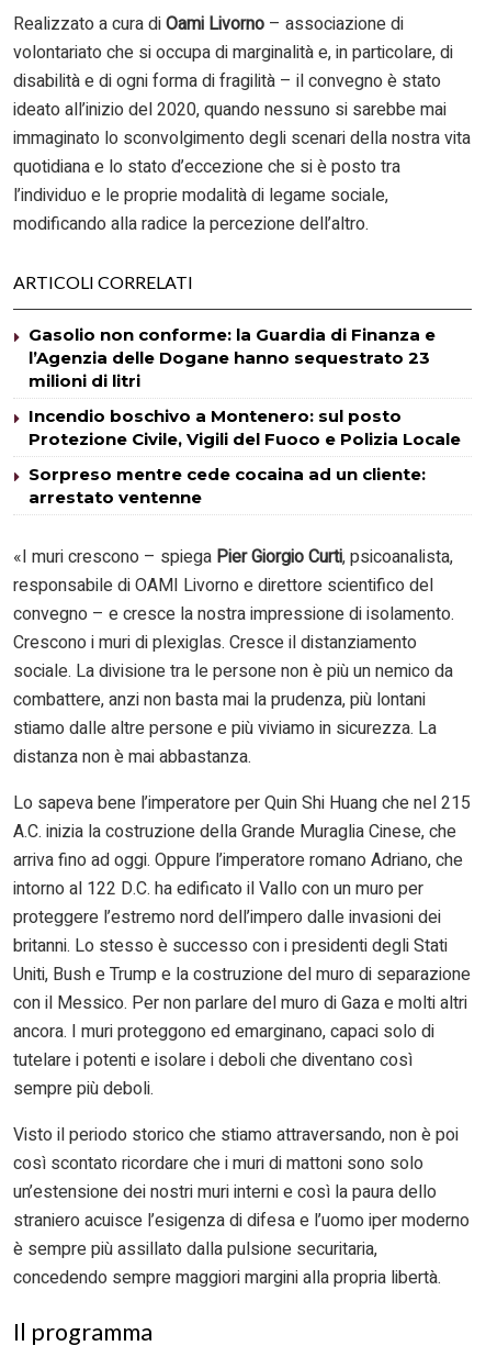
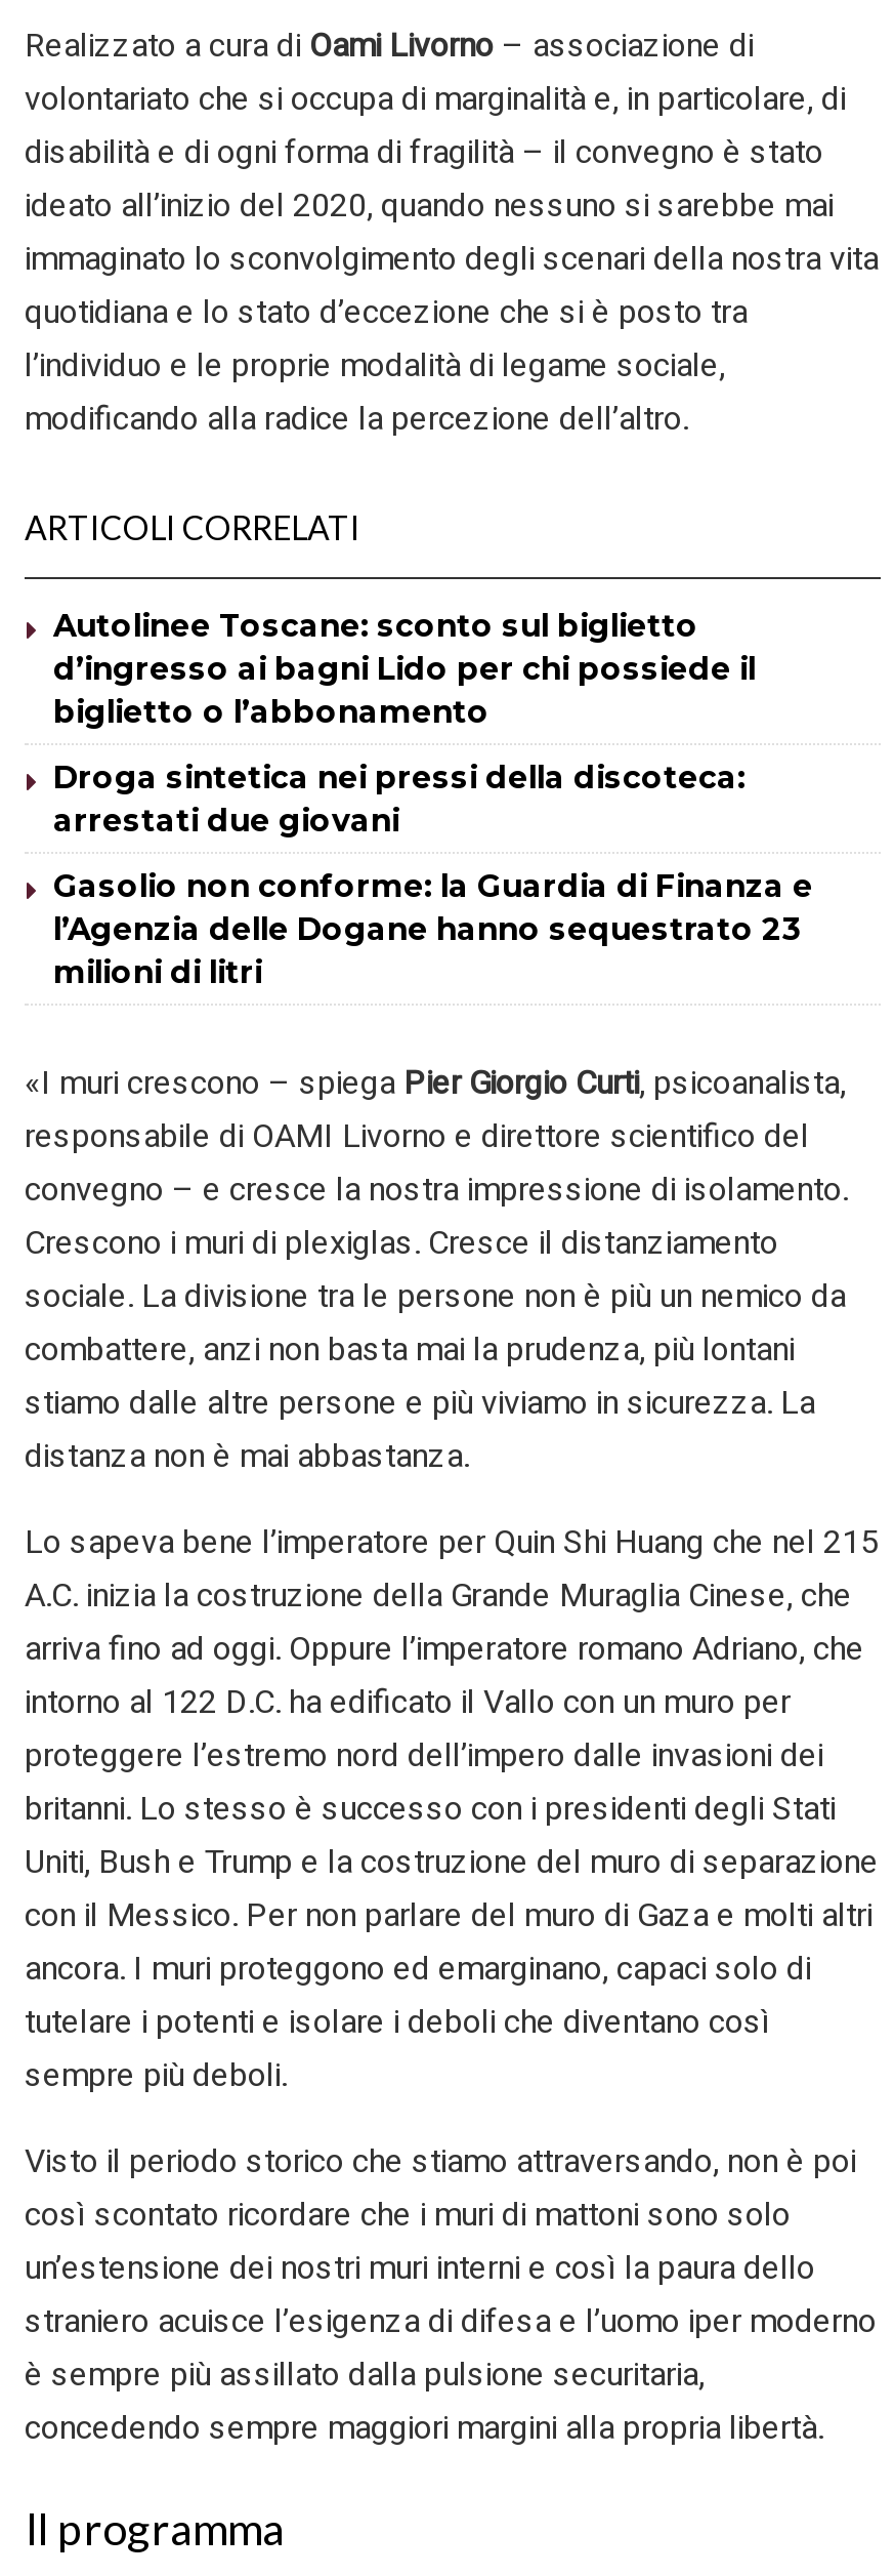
none -> [53,605,756,839] Autolinee Toscane: sconto sul biglietto | d’ingresso ai bagni Lido per chi possiede il | biglietto o l’abbonamento | Droga sintetica nei pressi della discoteca: | arrestati due giovani
moved [29,324,436,391] -> [53,865,813,990]: Gasolio non conforme: la Guardia di Finanza e | l’Agenzia delle Dogane hanno sequestrato 23 | milioni di litri
[29,405,461,507] Incendio boschivo a Montenero: sul posto | Protezione Civile, Vigili del Fuoco e Polizia Locale | Sorpreso mentre cede cocaina ad un cliente: | arrestato ventenne -> none

